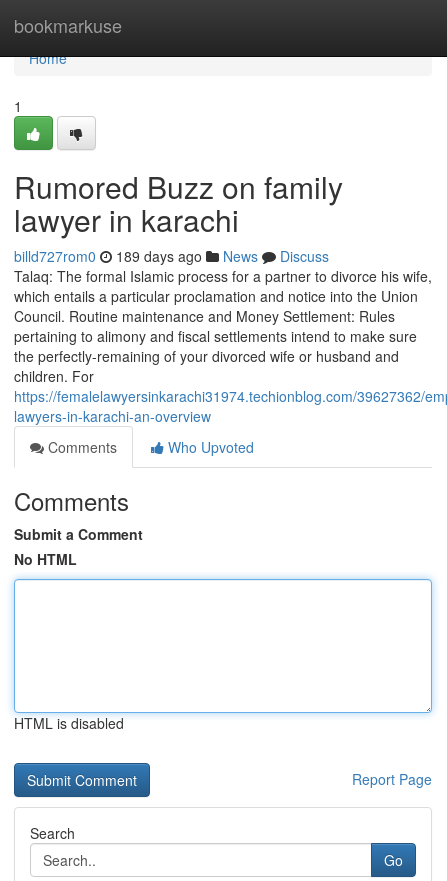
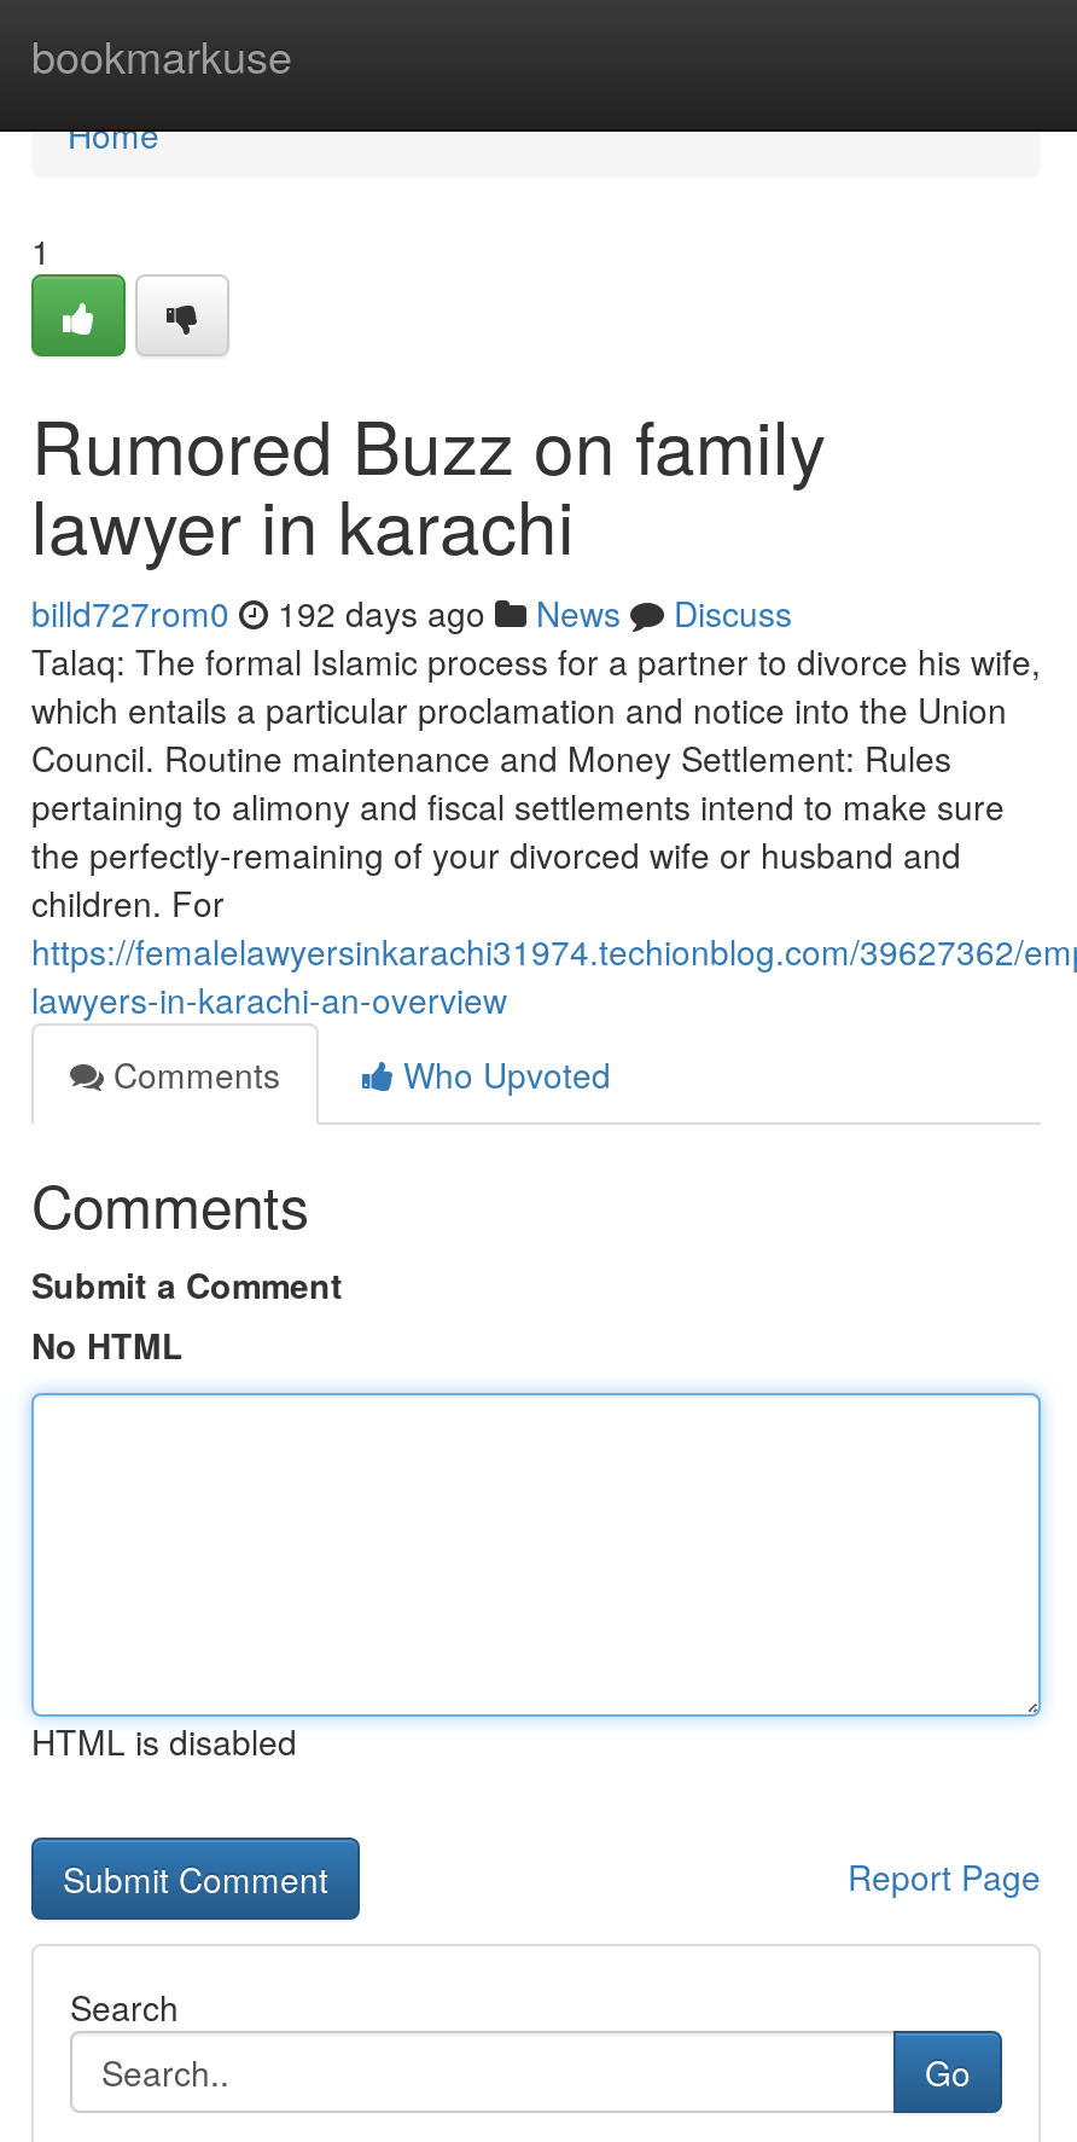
[14,246,329,266] billd727rom0 189 days ago News Discuss -> [31,588,792,637] billd727rom0 192 days ago News Discuss

